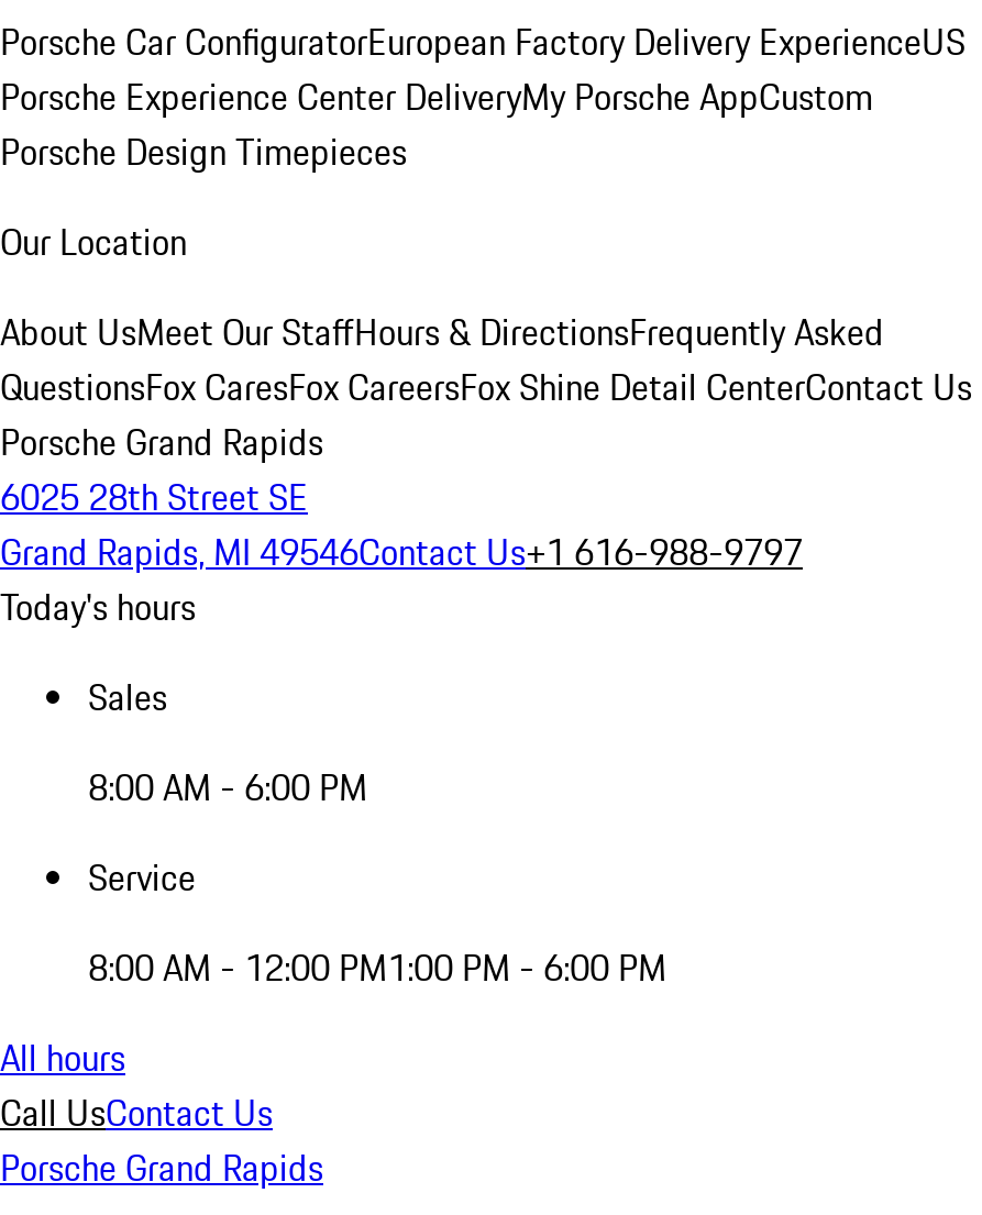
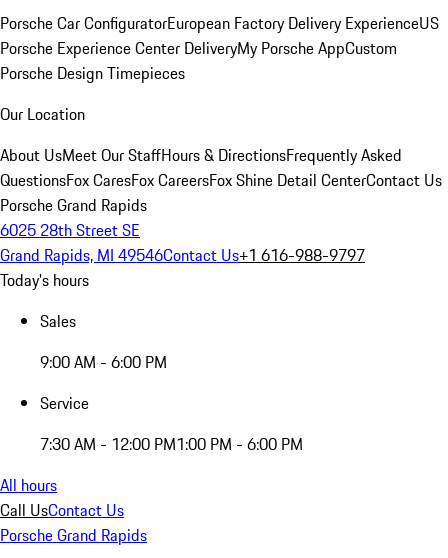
[88,761,367,814] 8:00 AM - 6:00 PM -> [40,350,167,374] 9:00 AM - 6:00 PM
[88,941,666,994] 8:00 AM - 12:00 PM1:00 PM - 6:00 PM -> [40,432,303,456] 7:30 AM - 12:00 PM1:00 PM - 6:00 PM

